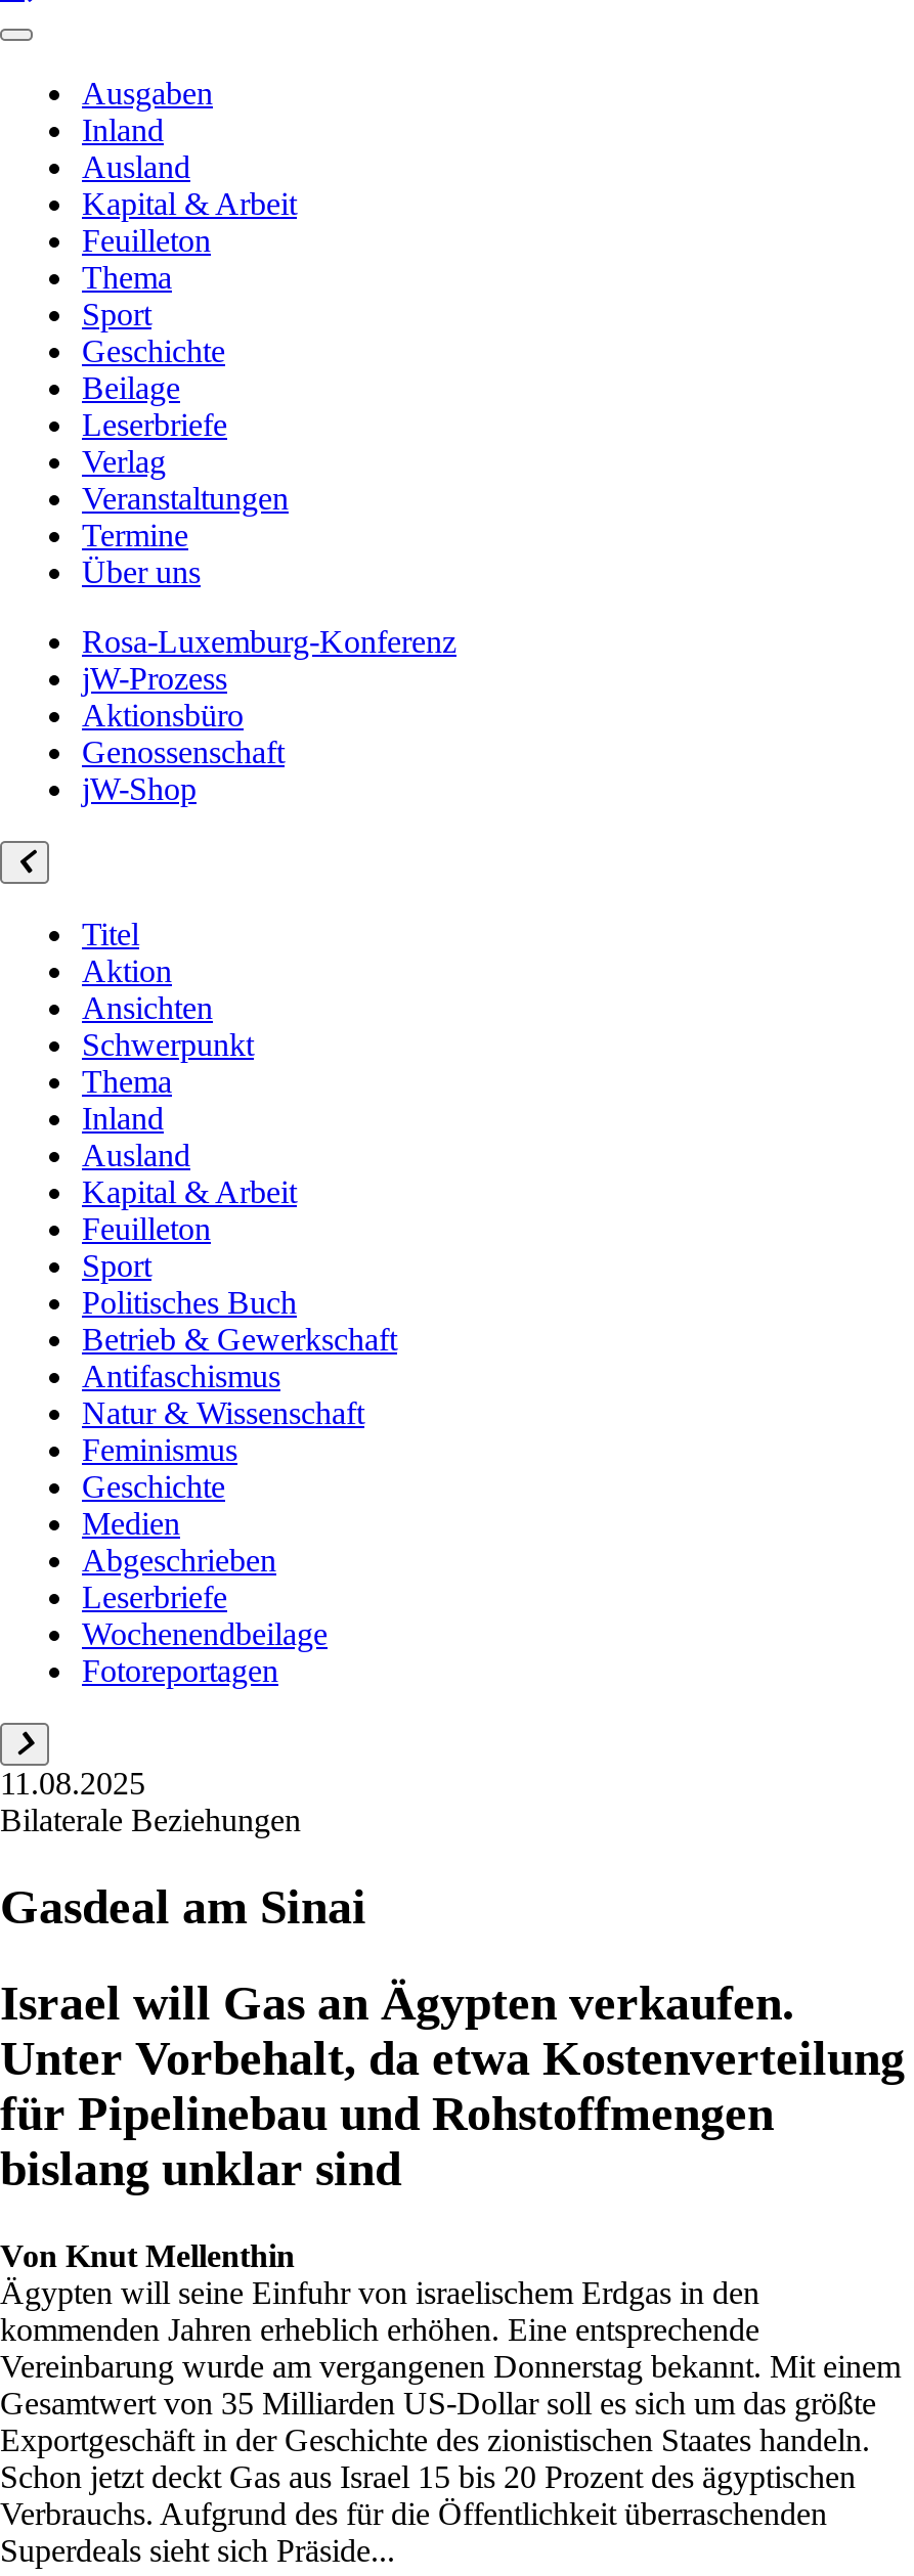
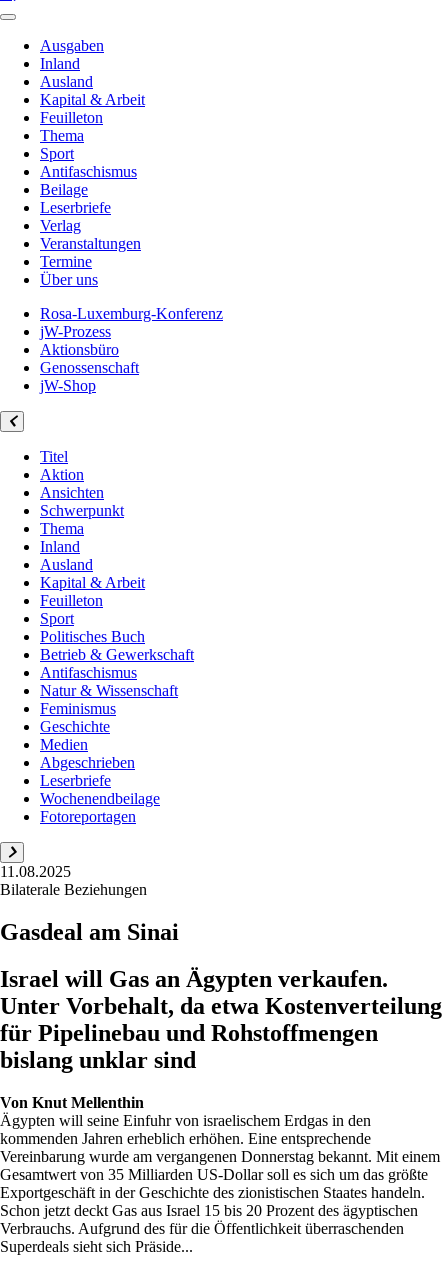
[82,334,225,368] Geschichte -> [40,163,137,180] Antifaschismus

